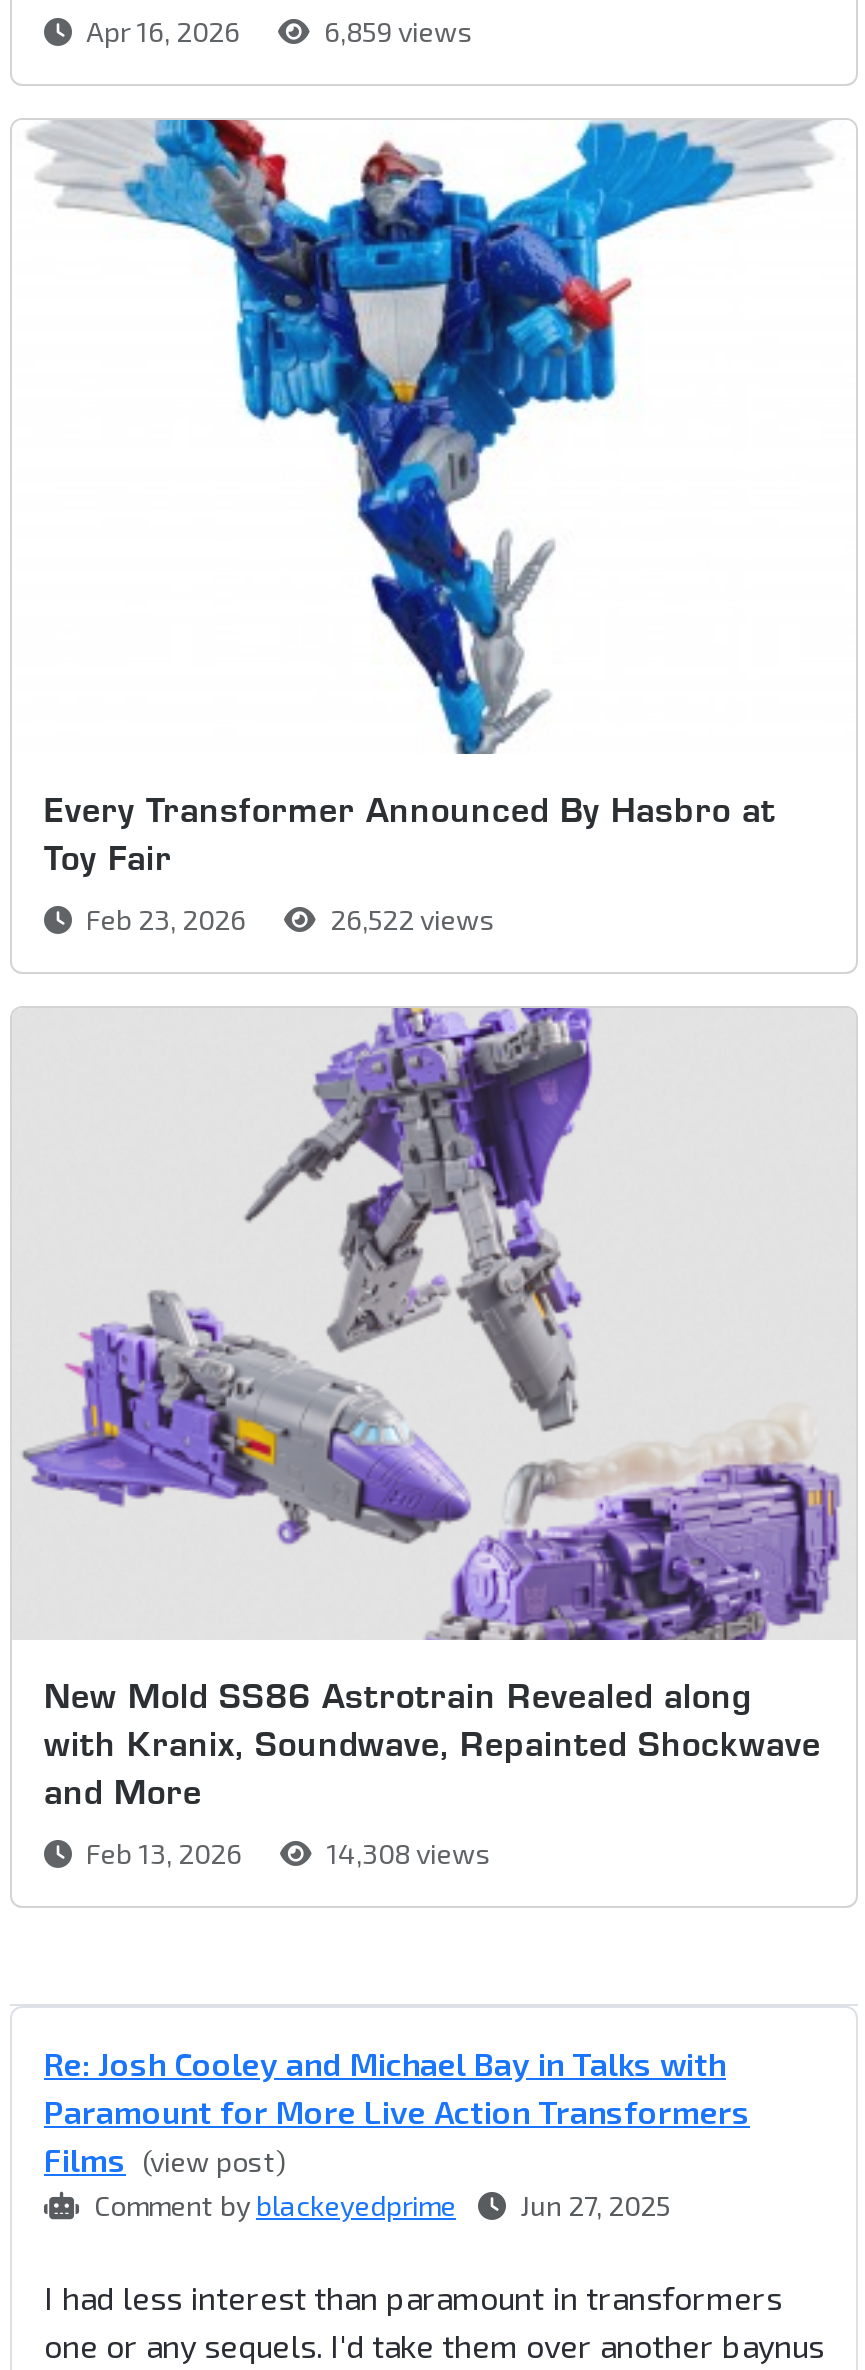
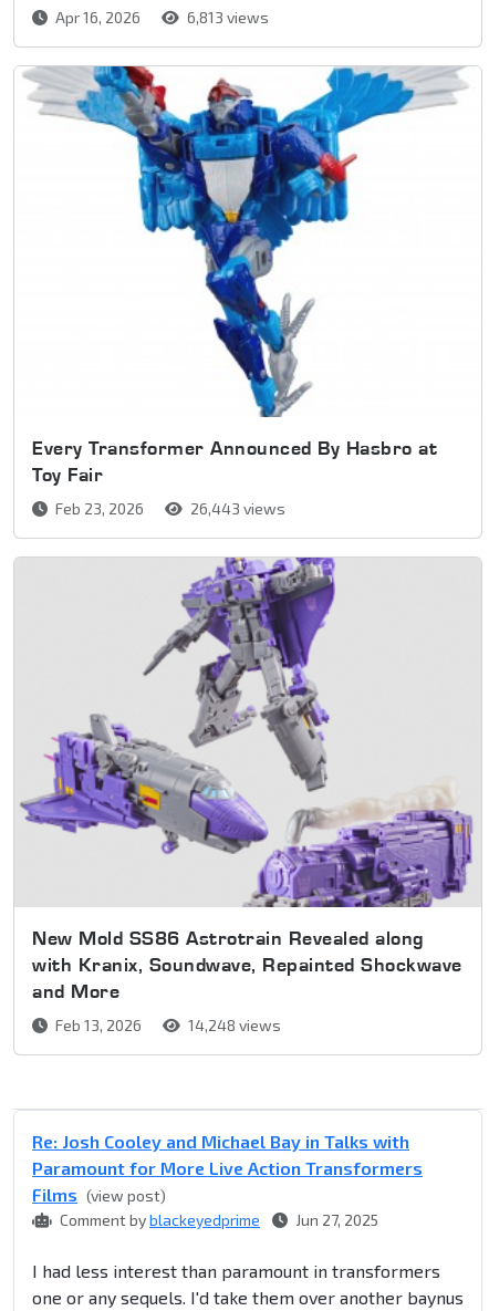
[318,14,474,48] 6,859 views -> [184,8,269,27] 6,813 views
[324,901,496,935] 26,522 views -> [187,499,285,517] 26,443 views
[320,1836,492,1870] 14,308 views -> [185,1016,281,1035] 14,248 views

